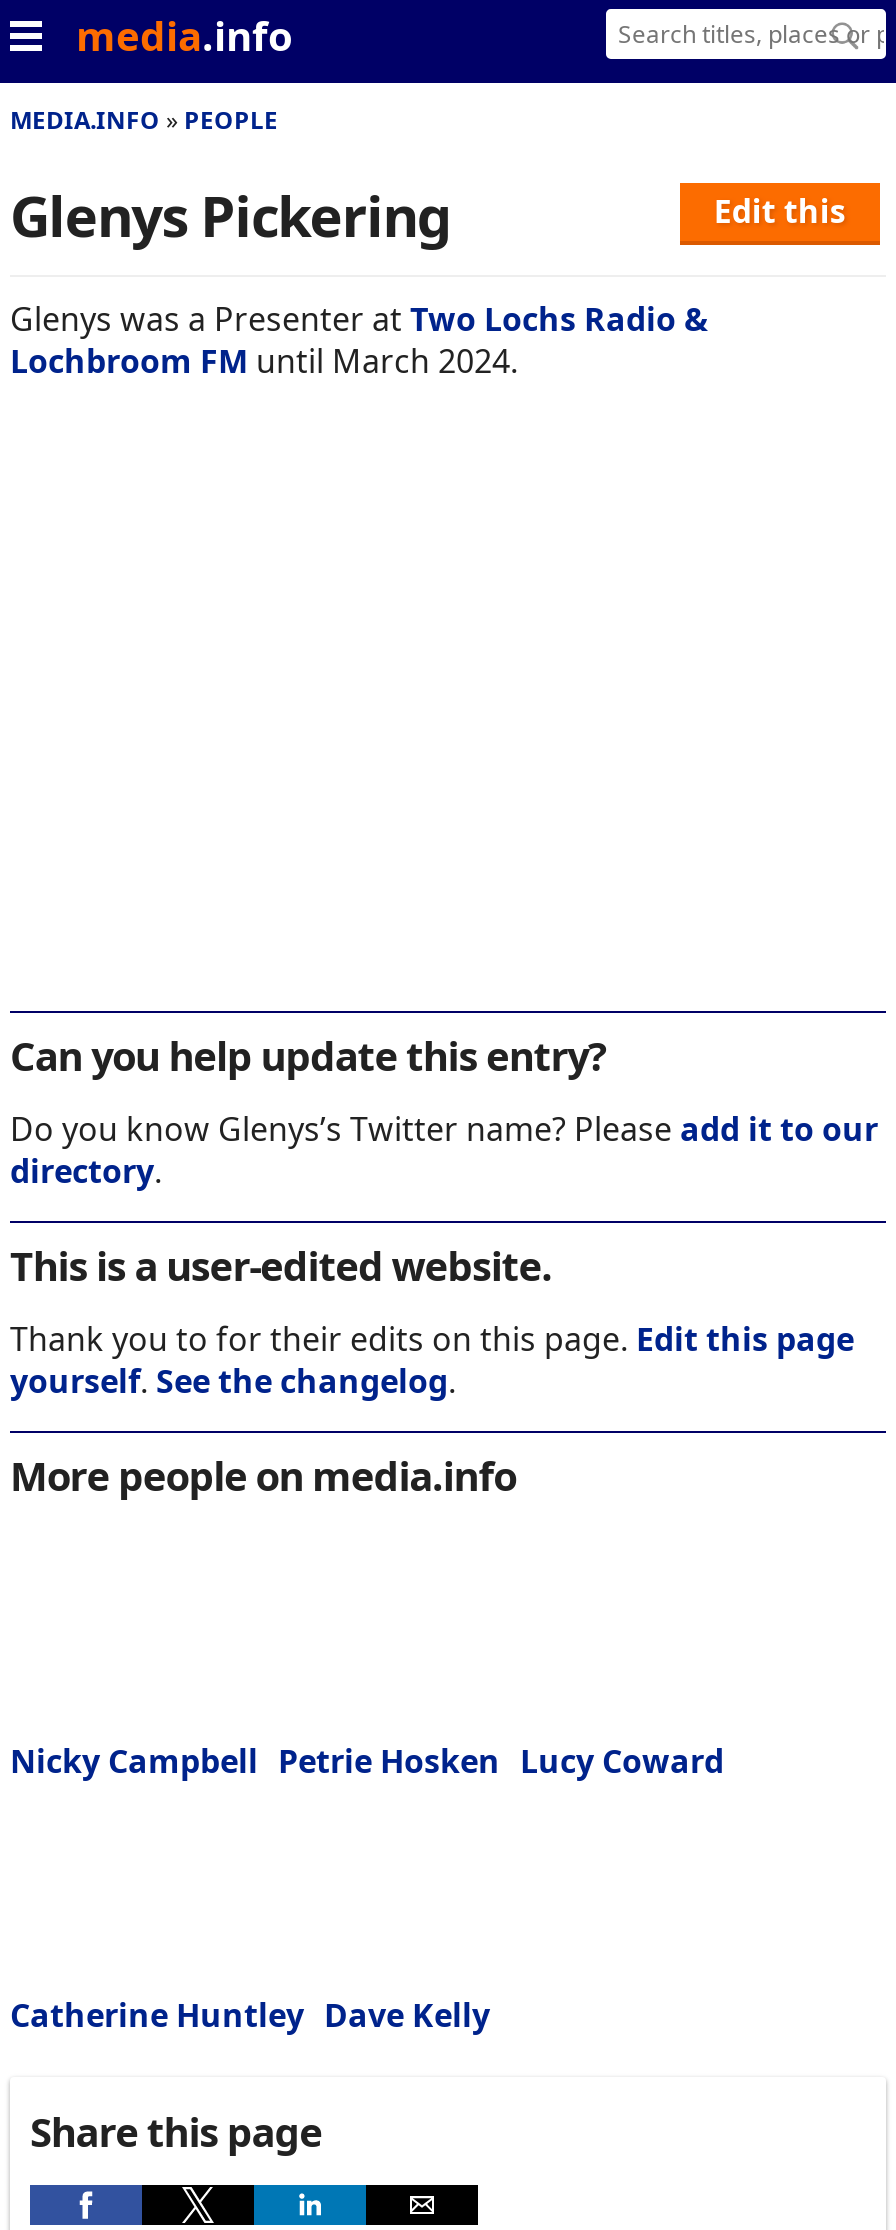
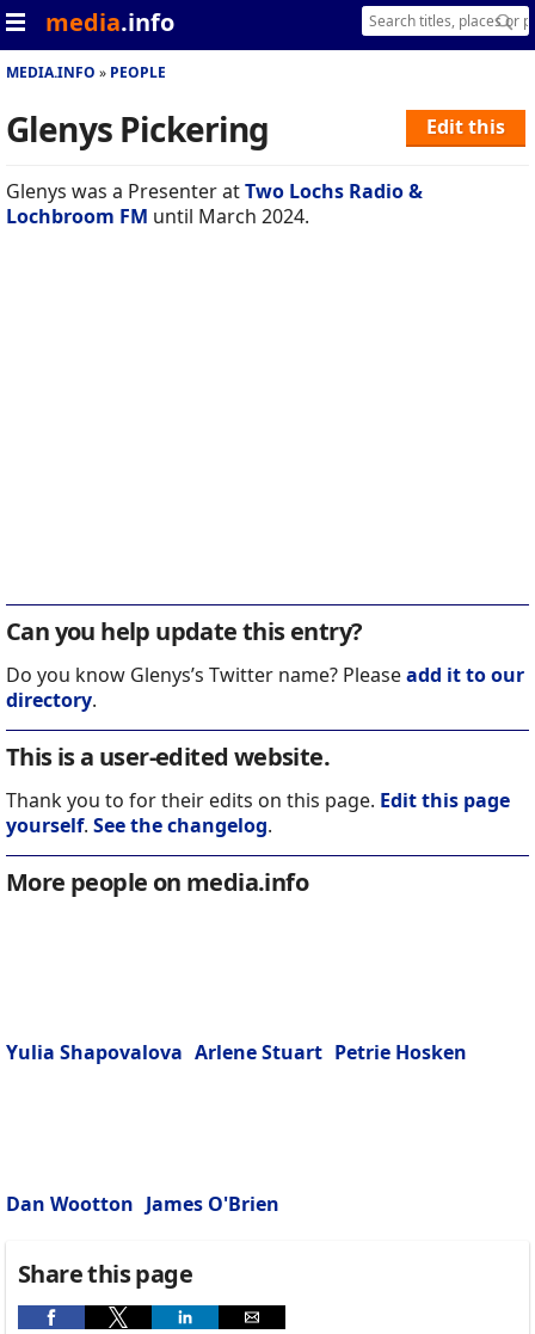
[10,1740,724,1784] Nicky Campbell Petrie Hosken Lucy Coward -> [6,1039,467,1066] Yulia Shapovalova Arlene Stuart Petrie Hosken
[10,1994,490,2038] Catherine Huntley Dave Kelly -> [6,1191,279,1217] Dan Wootton James O'Brien

